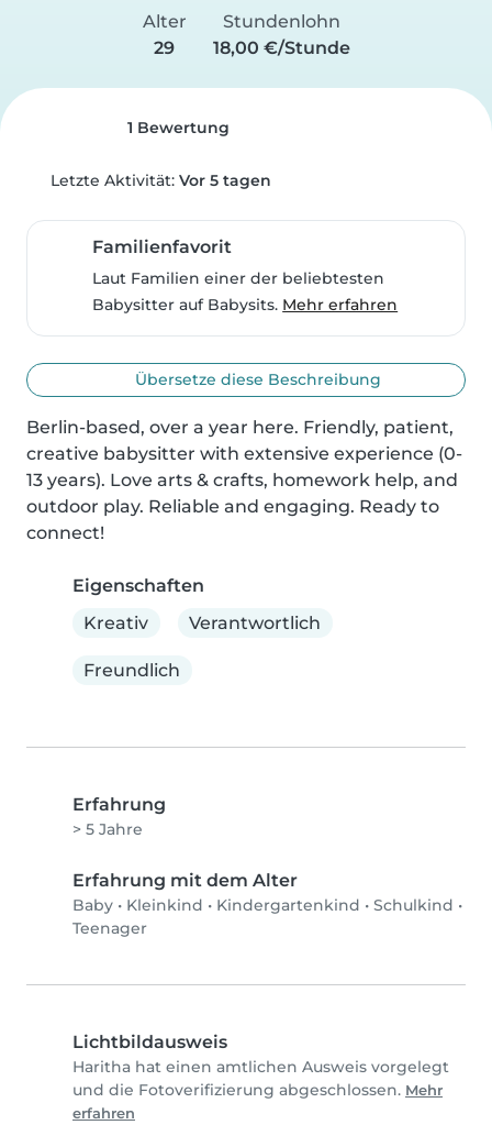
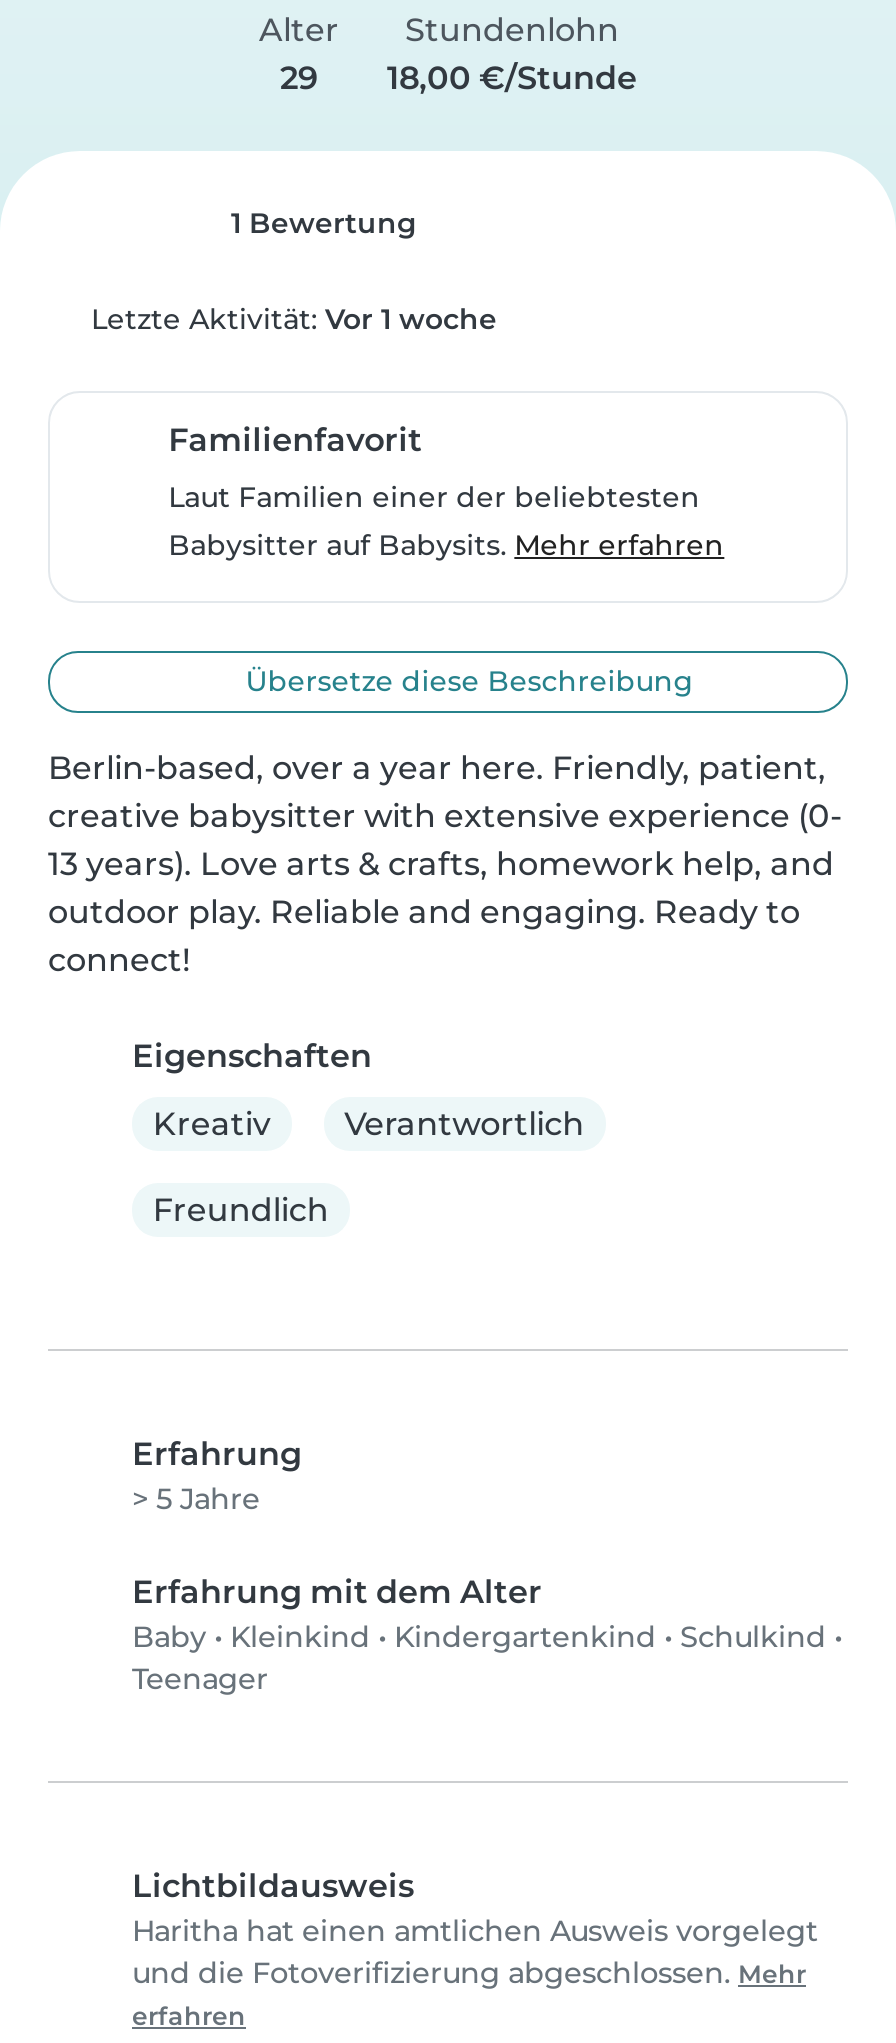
[46,170,271,190] Letzte Aktivität: Vor 5 tagen -> [83,301,497,337] Letzte Aktivität: Vor 1 woche

